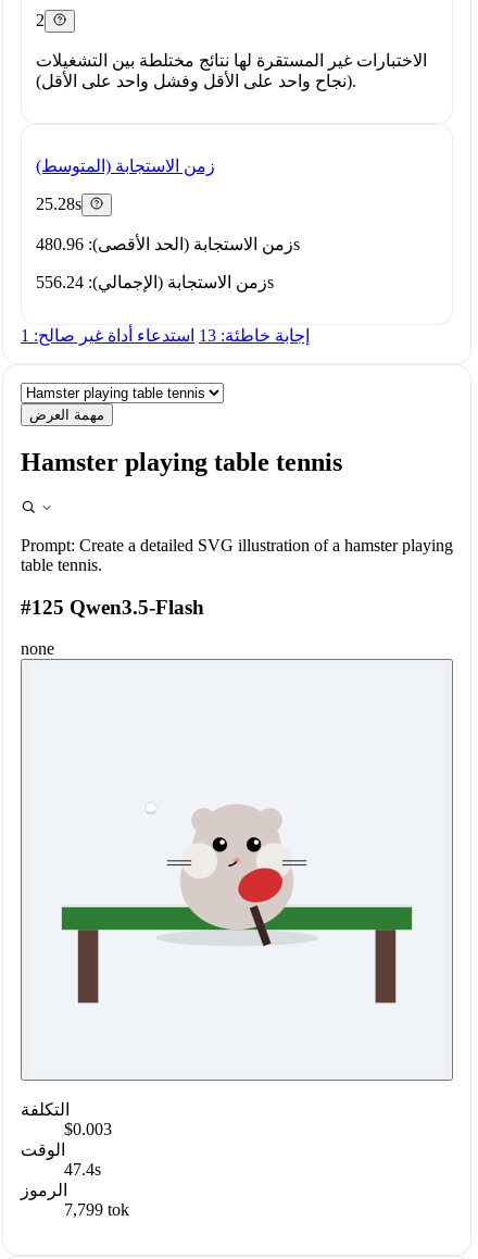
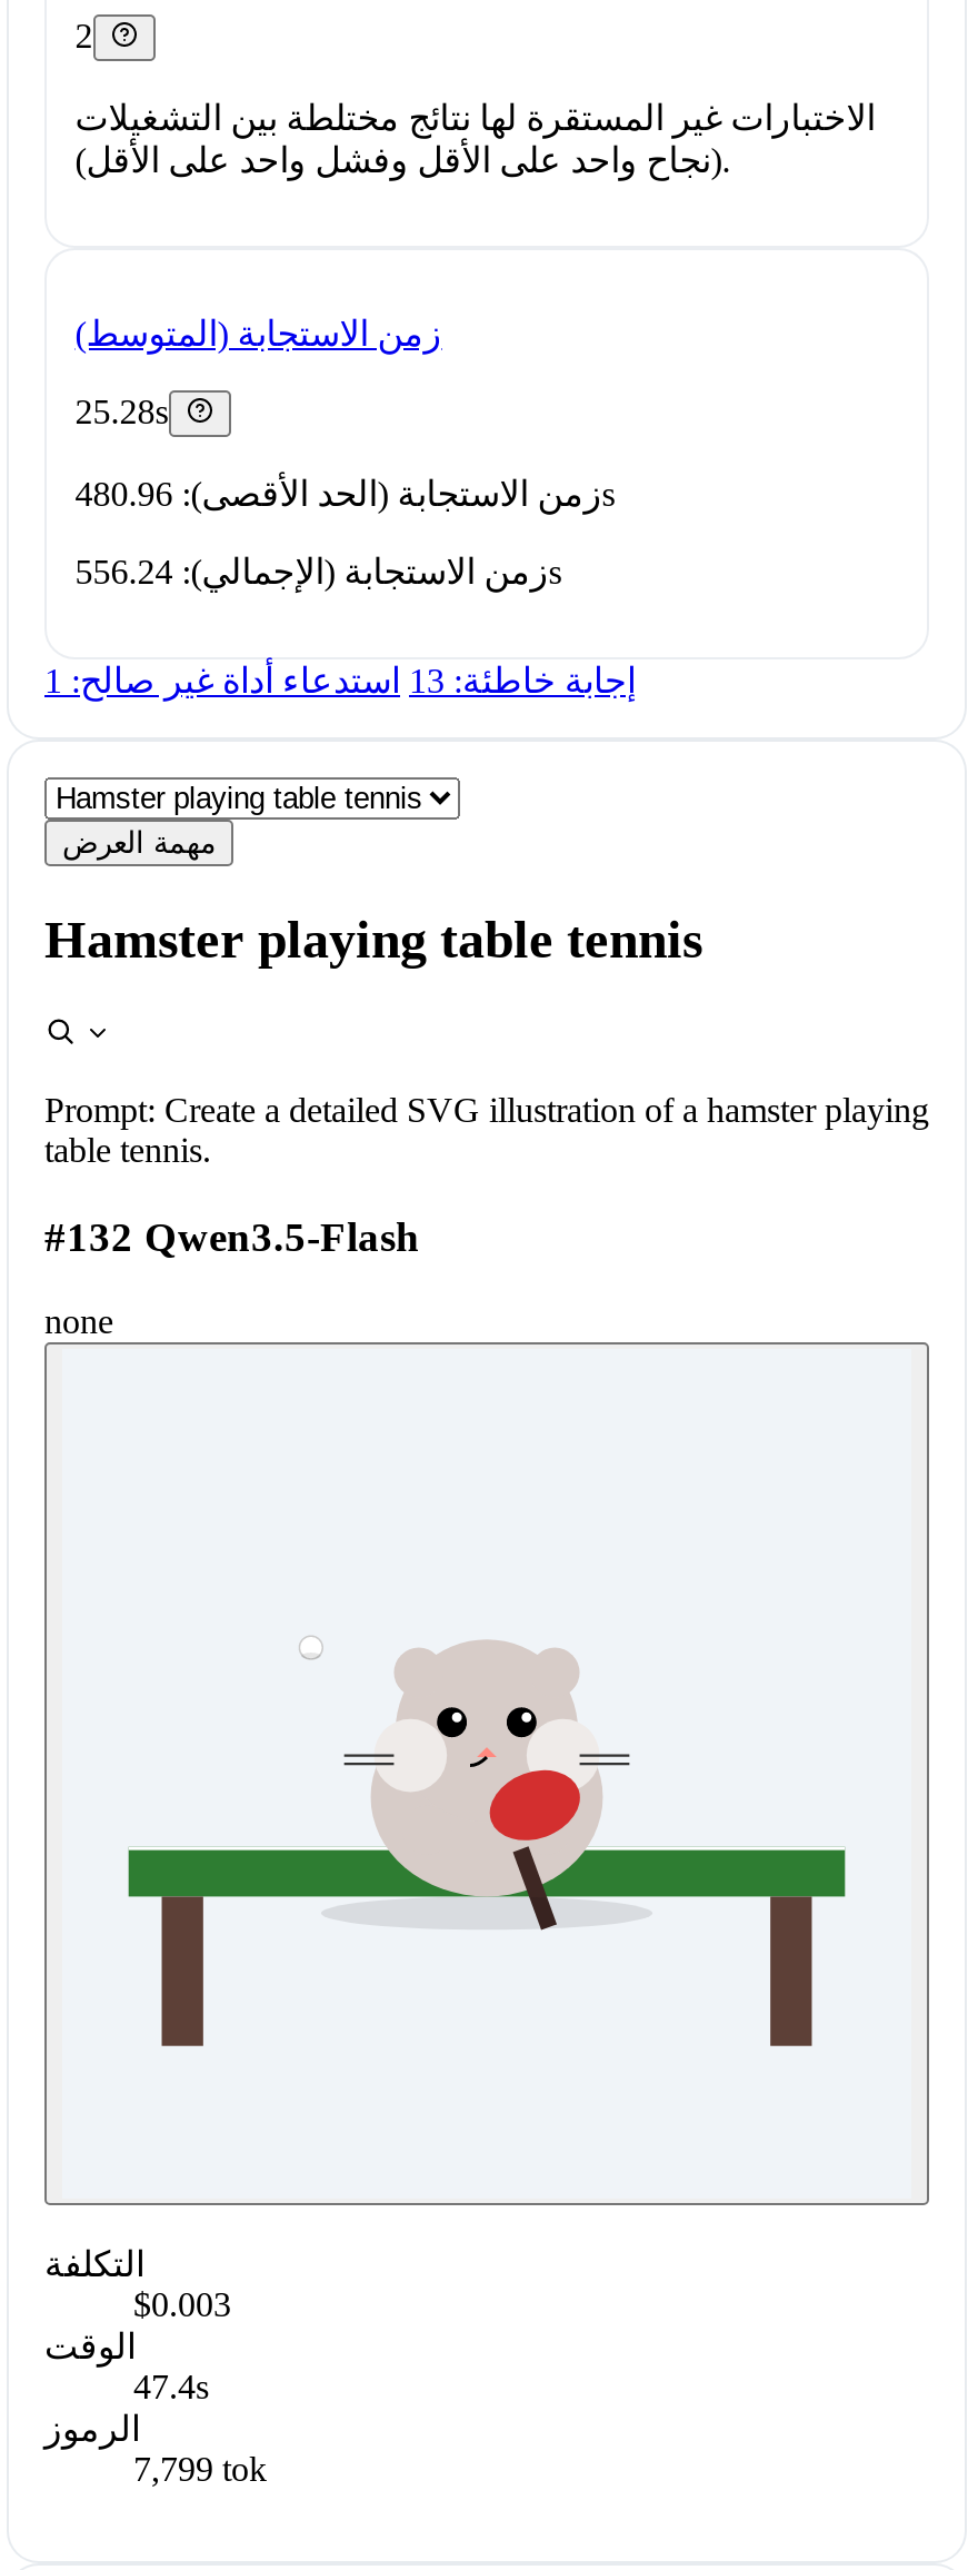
[21,595,204,618] #125 Qwen3.5-Flash -> [44,1212,420,1259] #132 Qwen3.5-Flash

